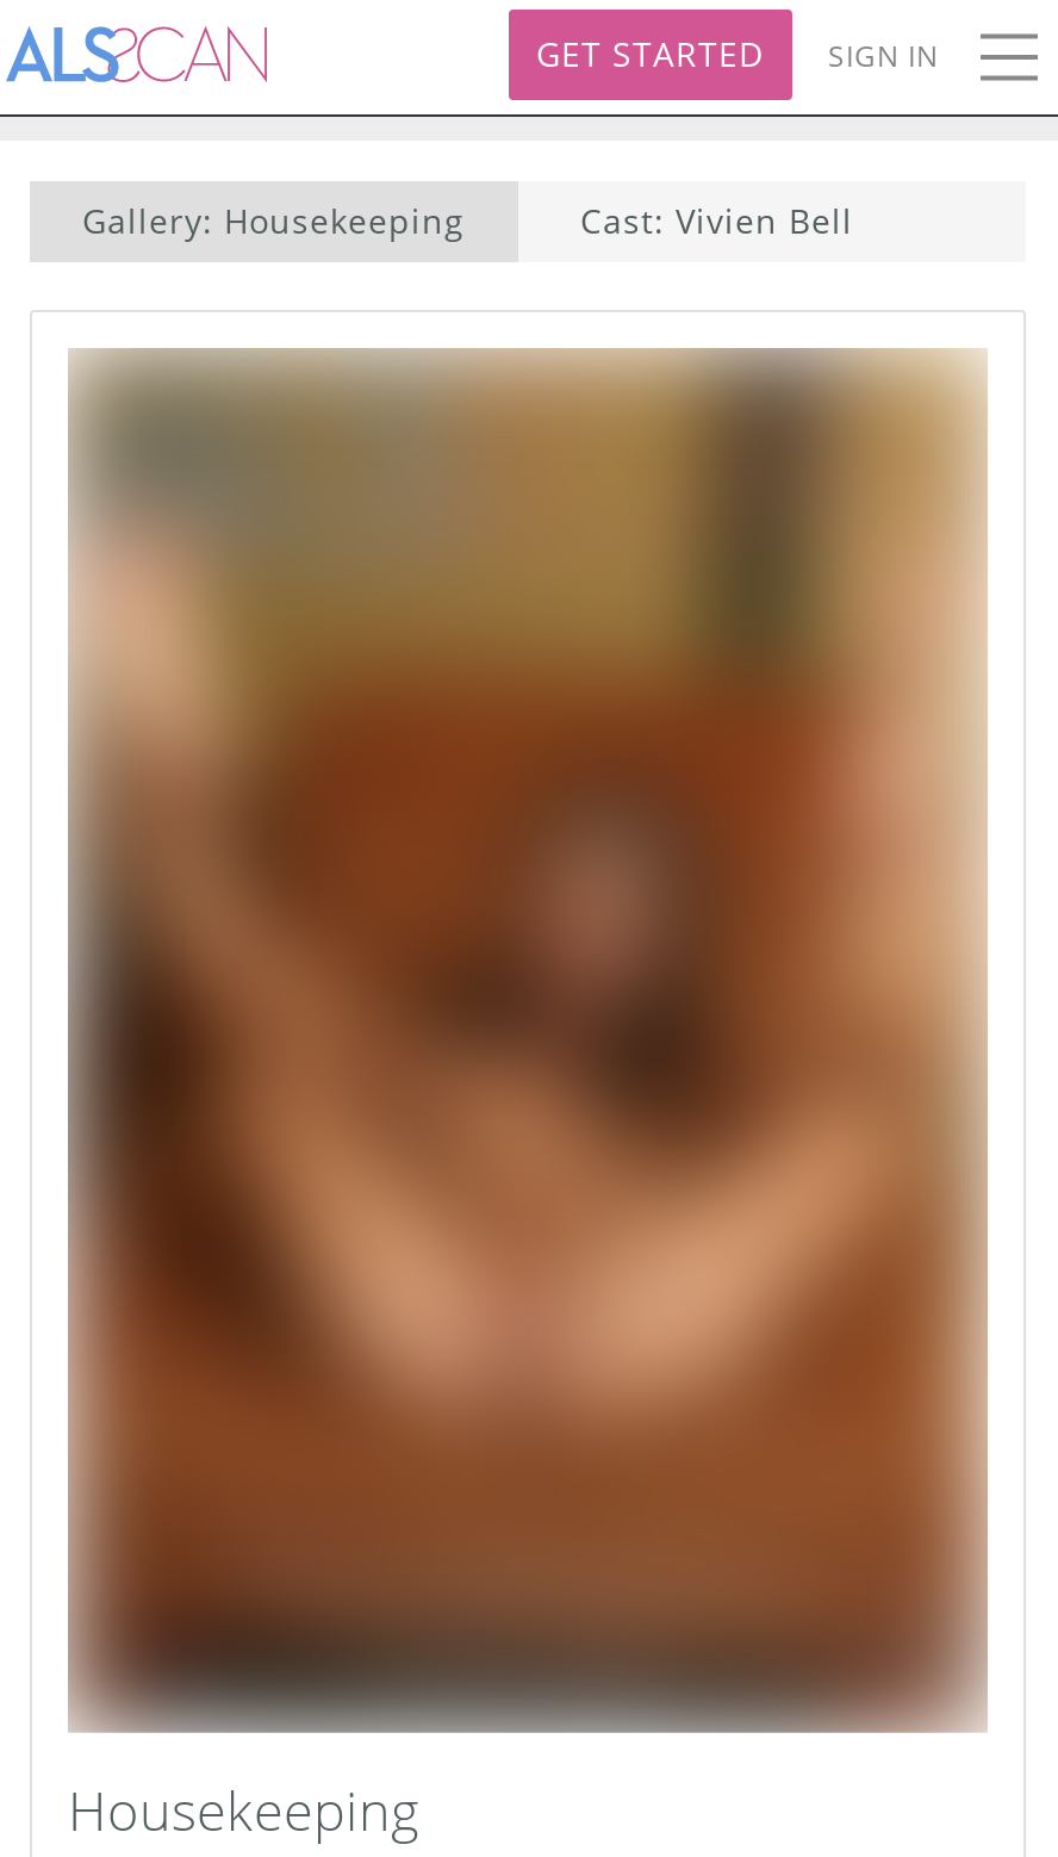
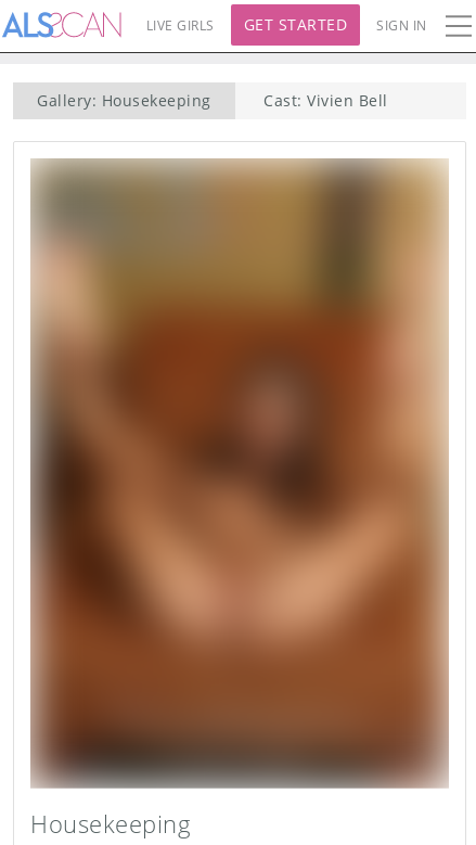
none -> [146,16,214,34] LIVE GIRLS

